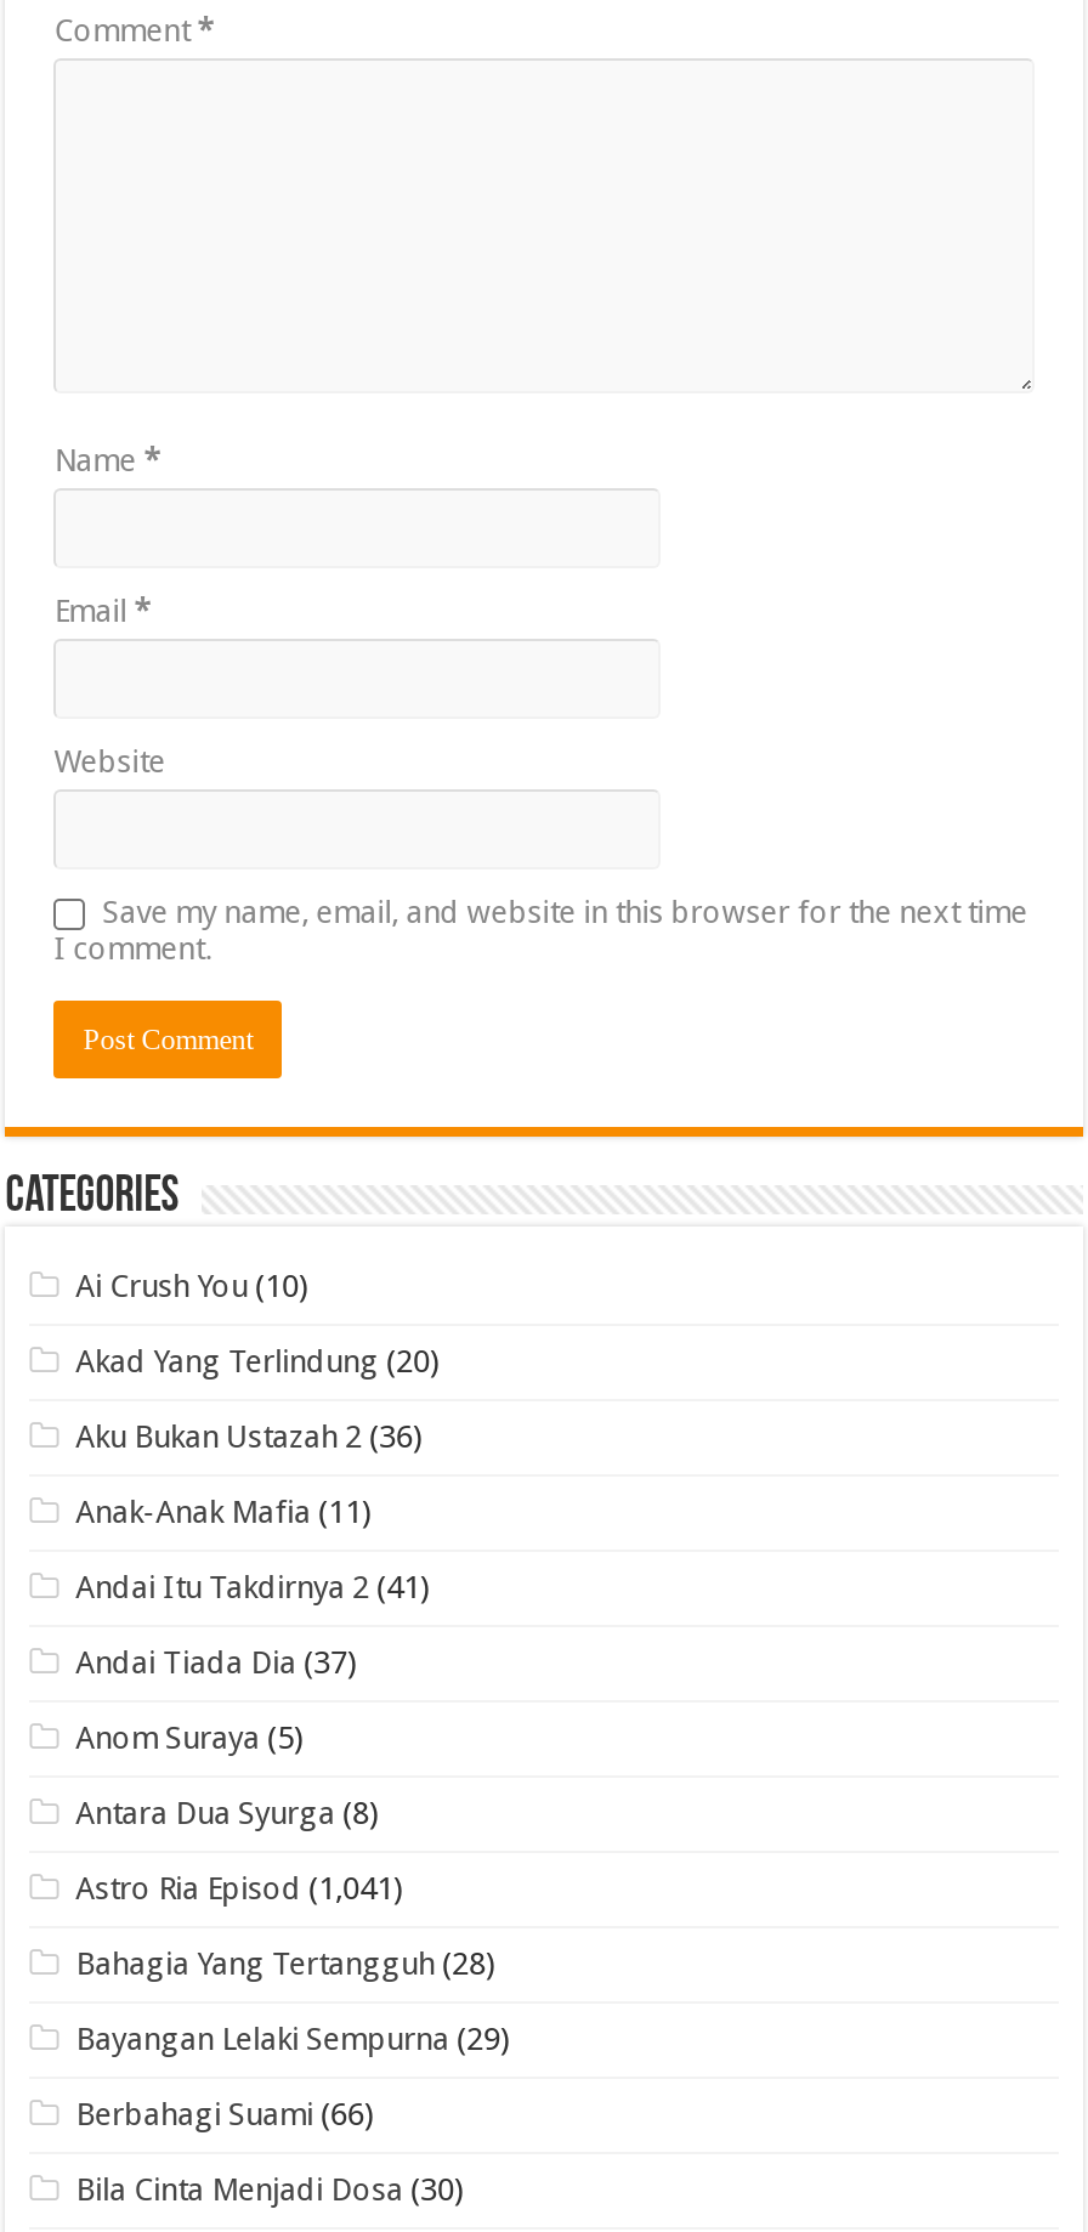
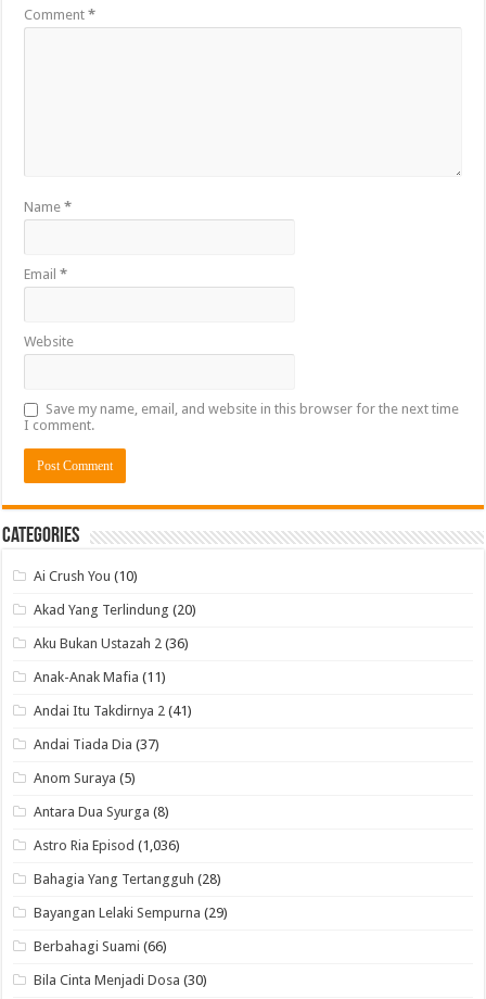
[76,1870,403,1907] Astro Ria Episod (1,041) -> [34,837,180,853] Astro Ria Episod (1,036)

